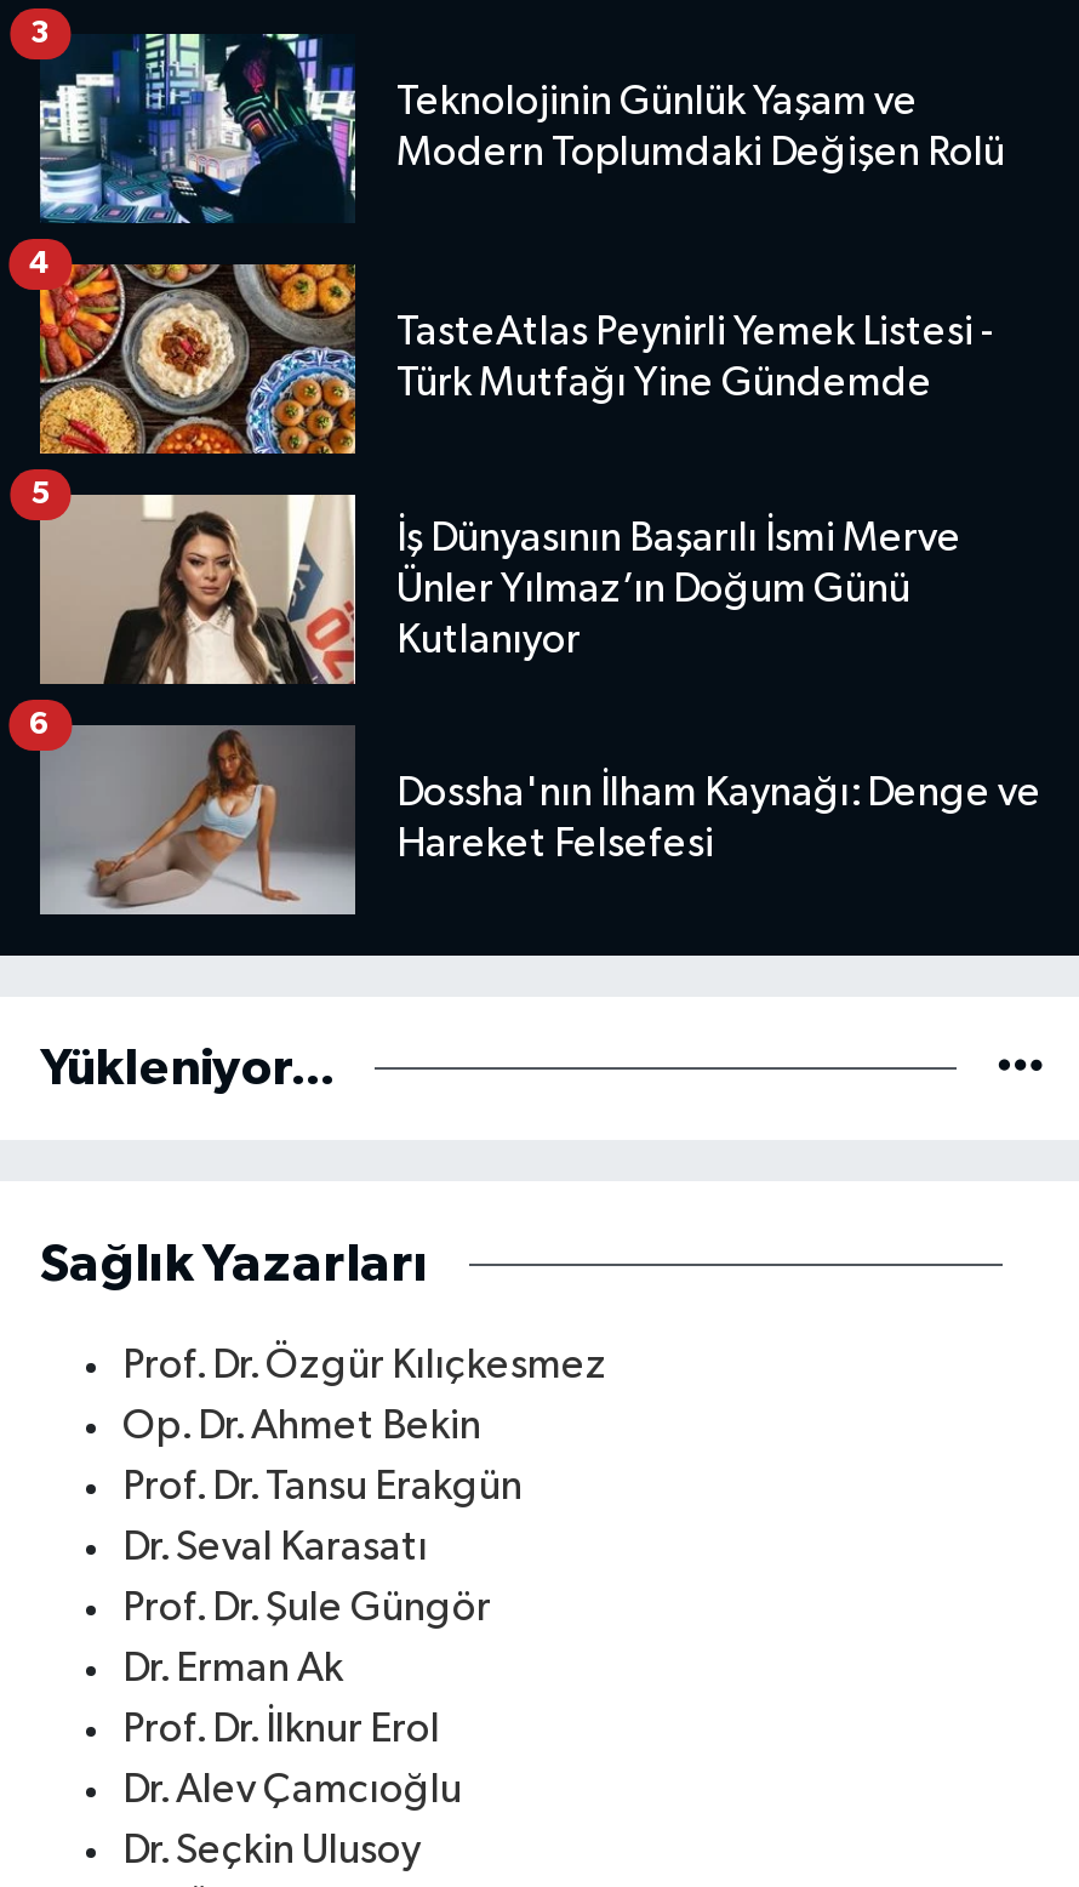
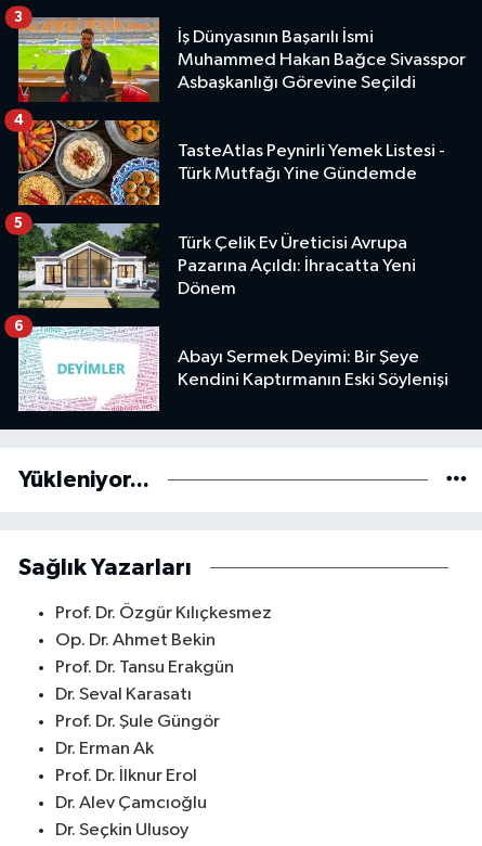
[38,32,1005,226] [image] | Teknolojinin Günlük Yaşam ve | Modern Toplumdaki Değişen Rolü -> [17,16,466,103] [image] | İş Dünyasının Başarılı İsmi | Muhammed Hakan Bağce Sivasspor | Asbaşkanlığı Görevine Seçildi
[38,492,961,684] [image] | İş Dünyasının Başarılı İsmi Merve | Ünler Yılmaz’ın Doğum Günü | Kutlanıyor -> [18,223,416,309] [image] | Türk Çelik Ev Üreticisi Avrupa | Pazarına Açıldı: İhracatta Yeni | Dönem
[40,725,1041,914] [image] | Dossha'nın İlham Kaynağı: Denge ve | Hareket Felsefesi -> [18,326,448,411] [image] | Abayı Sermek Deyimi: Bir Şeye | Kendini Kaptırmanın Eski Söylenişi

